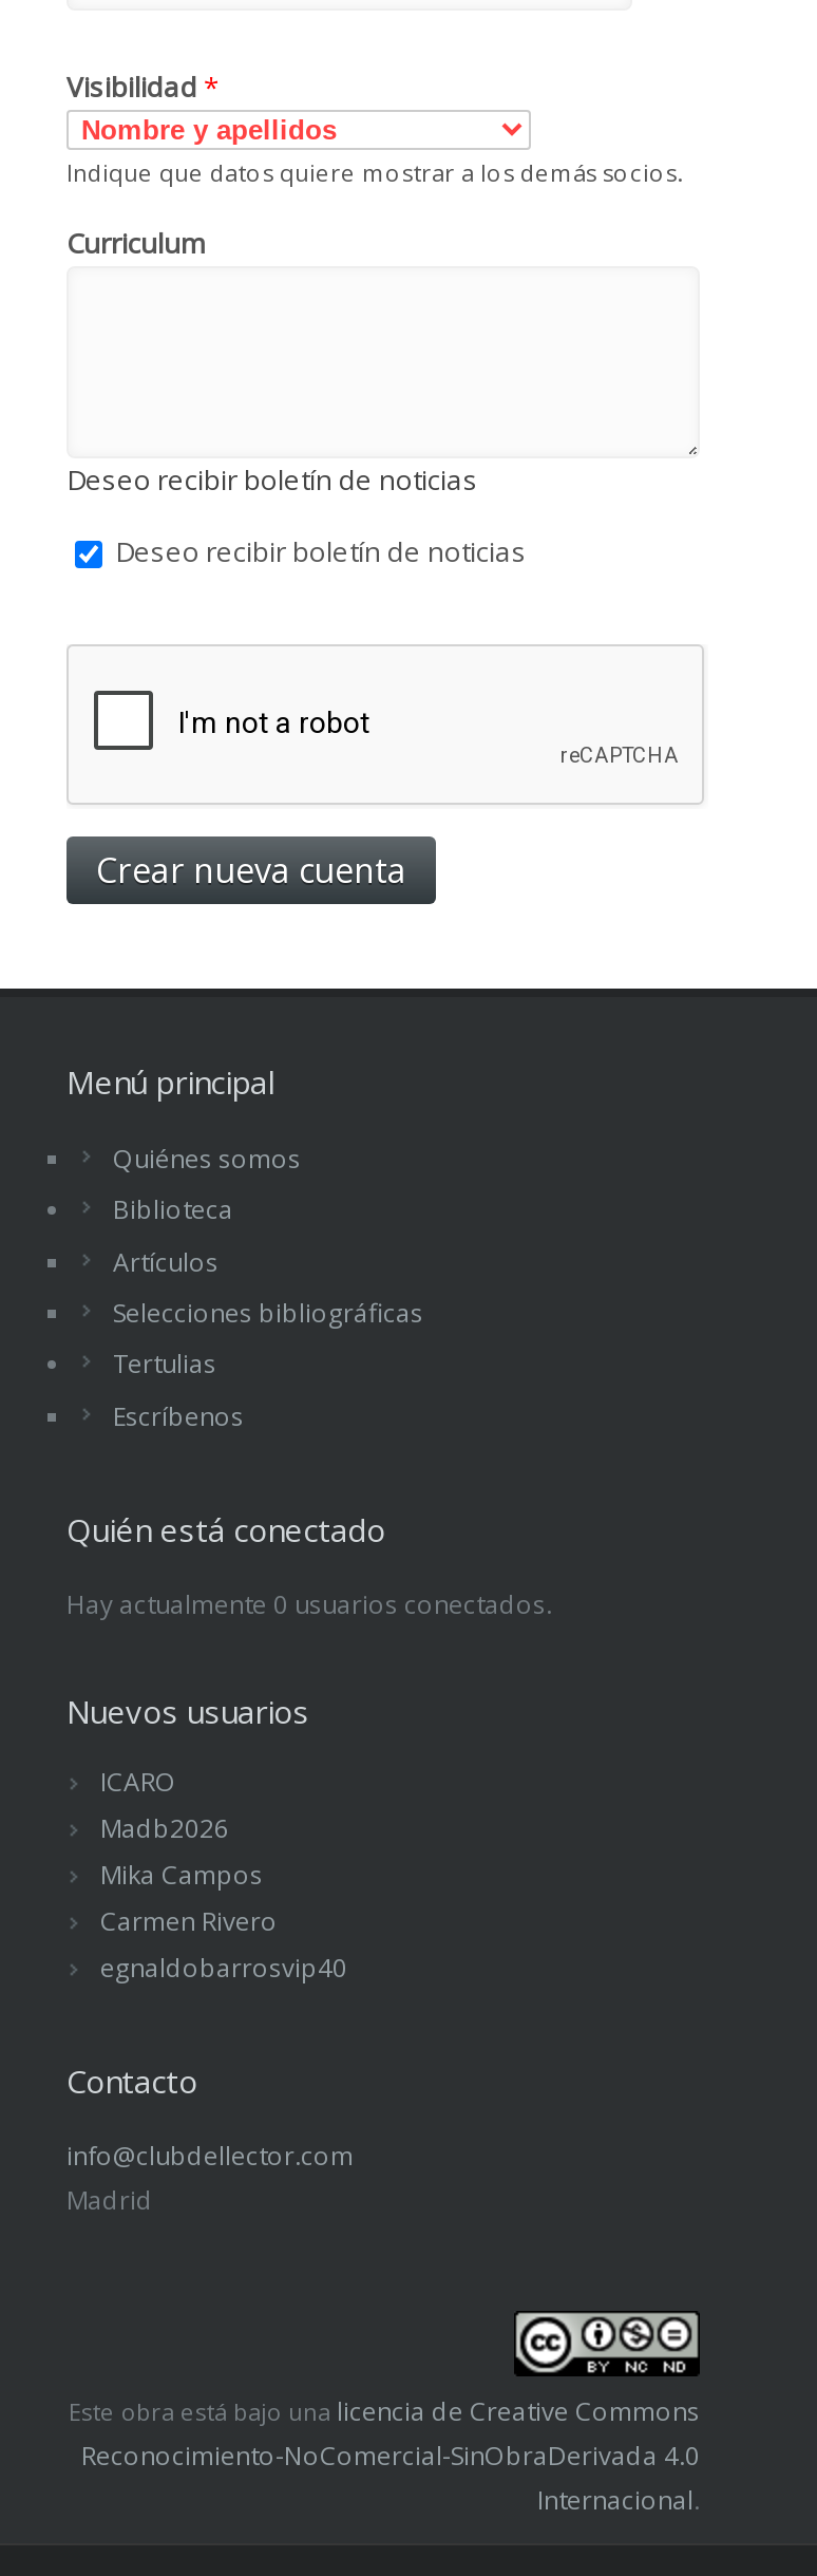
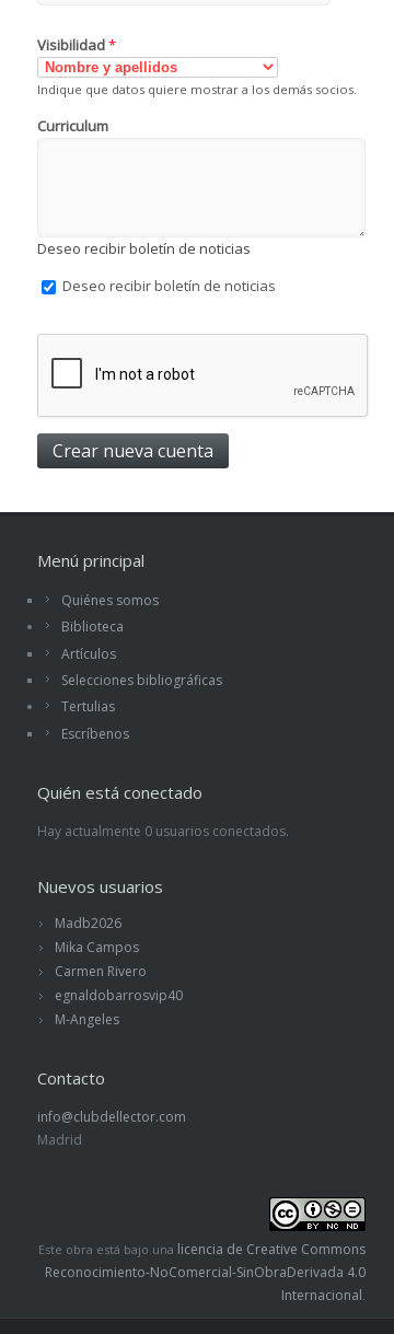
[100,1763,176,1799] ICARO -> none
moved [100,1810,347,1985] -> [55,914,183,1004]: Madb2026 | Mika Campos | Carmen Rivero | egnaldobarrosvip40
none -> [55,1010,119,1028] M-Angeles

